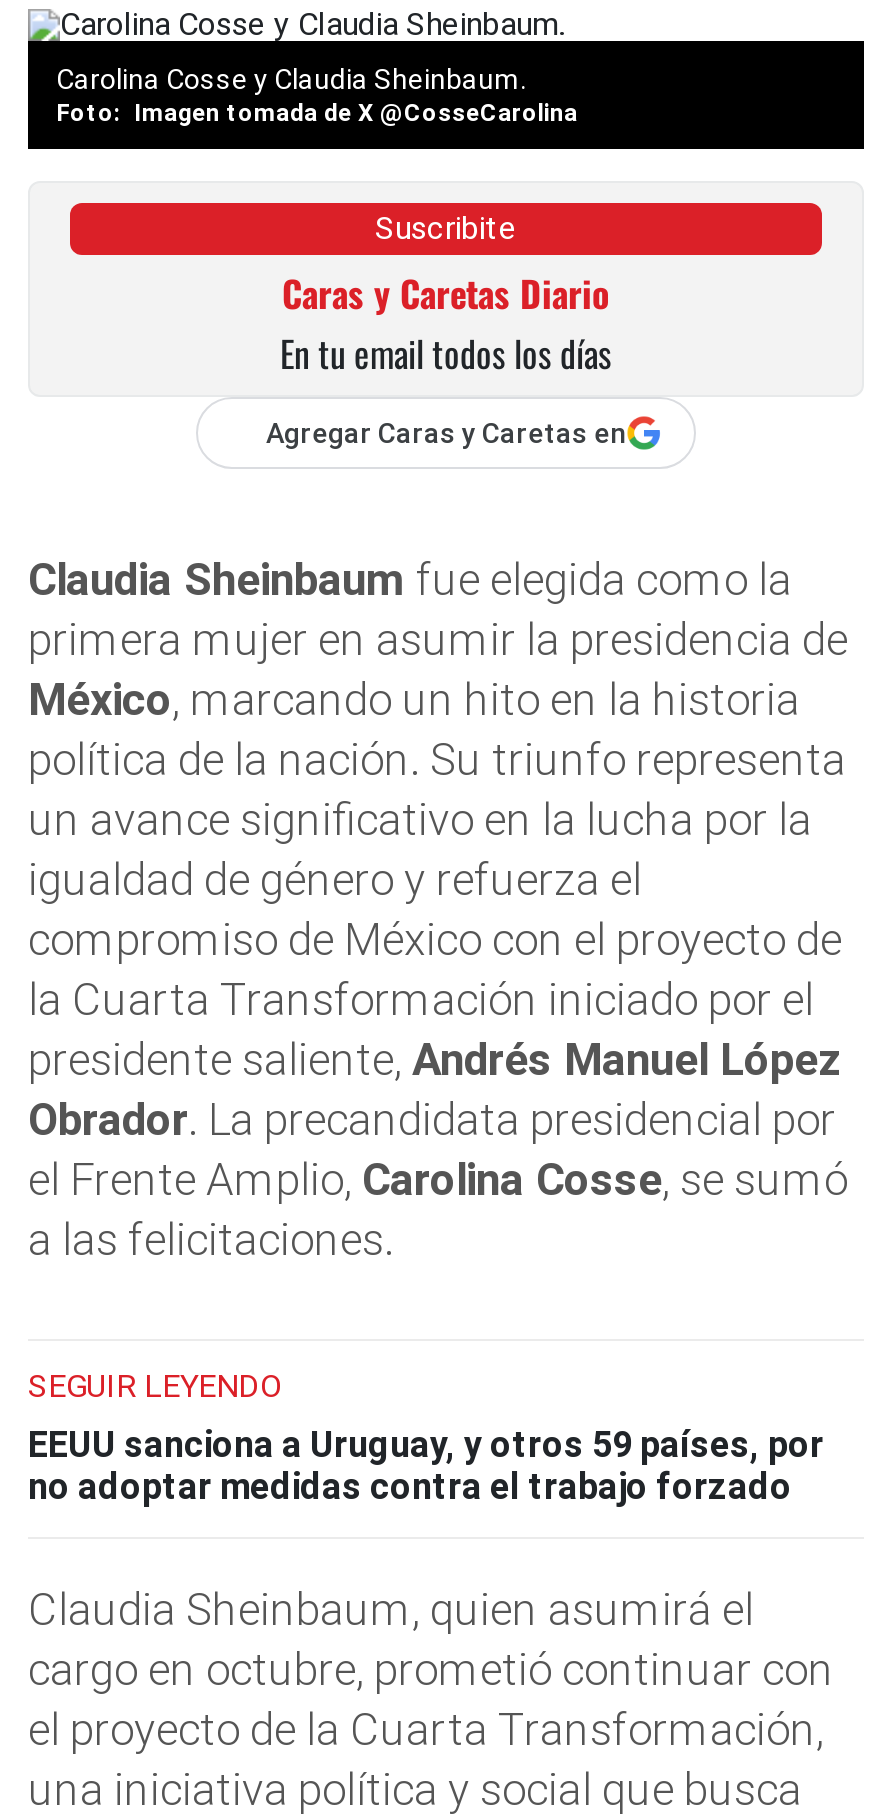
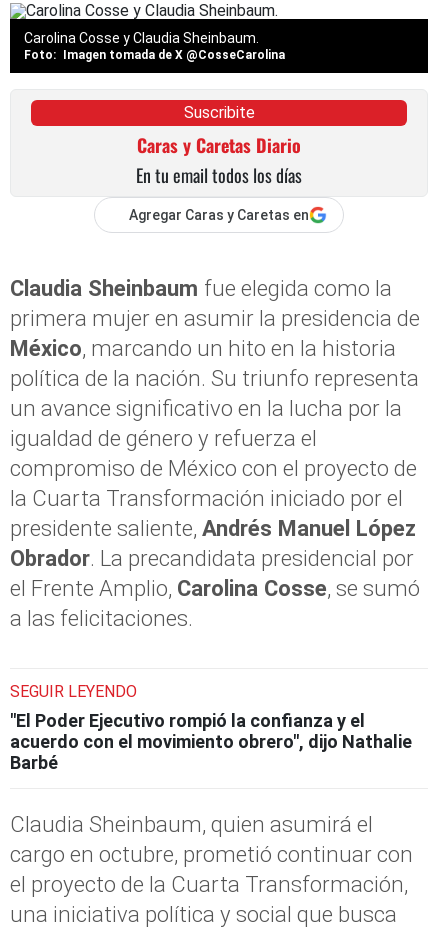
[28,1423,824,1507] EEUU sanciona a Uruguay, y otros 59 países, por | no adoptar medidas contra el trabajo forzado -> [10,710,412,773] "El Poder Ejecutivo rompió la confianza y el | acuerdo con el movimiento obrero", dijo Nathalie | Barbé

